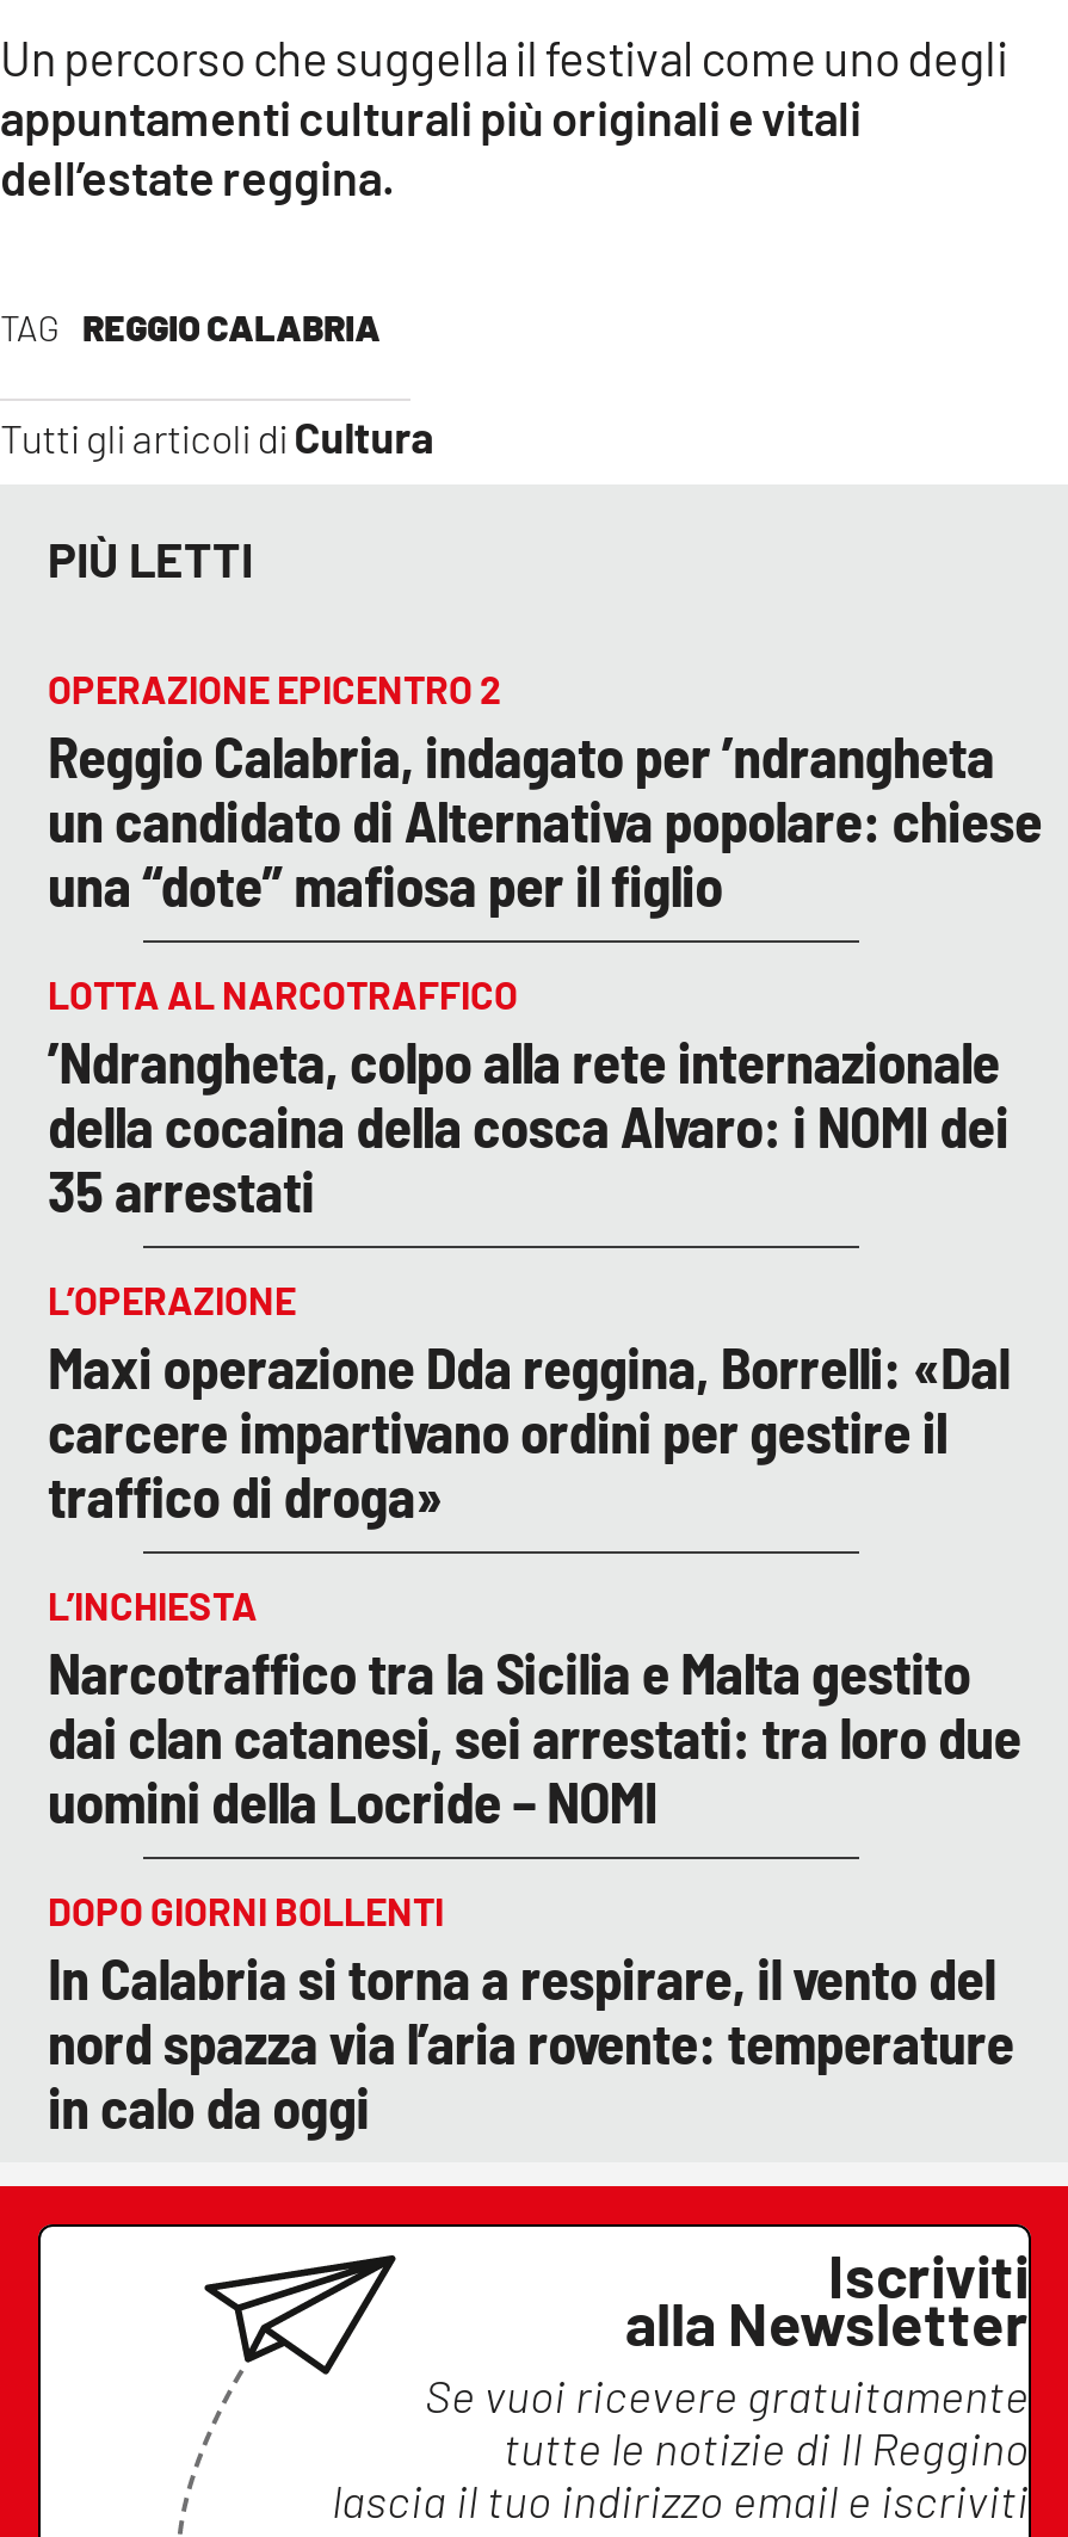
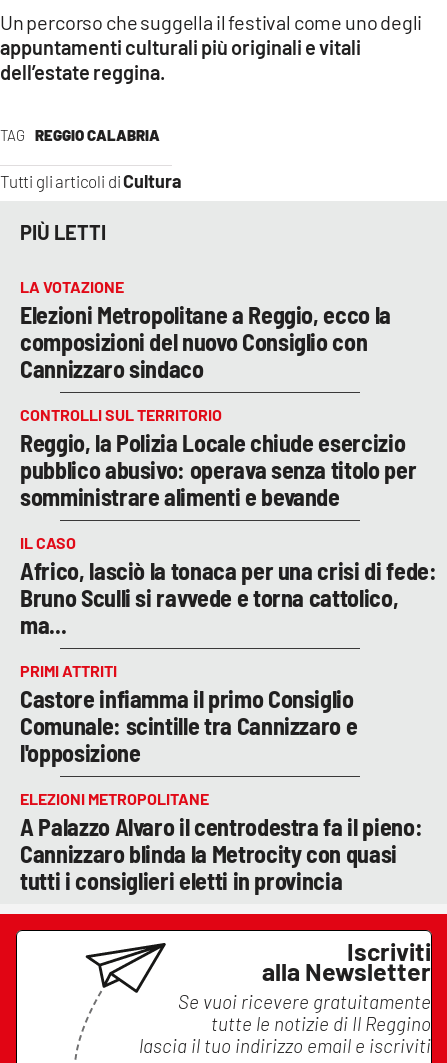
[48,665,1042,918] OPERAZIONE EPICENTRO 2 | Reggio Calabria, indagato per ’ndrangheta | un candidato di Alternativa popolare: chiese | una “dote” mafiosa per il figlio -> [20,277,391,383] LA VOTAZIONE | Elezioni Metropolitane a Reggio, ecco la | composizioni del nuovo Consiglio con | Cannizzaro sindaco
[48,970,1009,1223] LOTTA AL NARCOTRAFFICO | ’Ndrangheta, colpo alla rete internazionale | della cocaina della cosca Alvaro: i NOMI dei | 35 arrestati -> [20,405,416,511] CONTROLLI SUL TERRITORIO | Reggio, la Polizia Locale chiude esercizio | pubblico abusivo: operava senza titolo per | somministrare alimenti e bevande
[48,1276,1010,1529] L’OPERAZIONE | Maxi operazione Dda reggina, Borrelli: «Dal | carcere impartivano ordini per gestire il | traffico di droga» -> [20,533,437,639] IL CASO | Africo, lasciò la tonaca per una crisi di fede: | Bruno Sculli si ravvede e torna cattolico, | ma...
[48,1581,1021,1834] L’INCHIESTA | Narcotraffico tra la Sicilia e Malta gestito | dai clan catanesi, sei arrestati: tra loro due | uomini della Locride – NOMI -> [20,661,357,767] PRIMI ATTRITI | Castore infiamma il primo Consiglio | Comunale: scintille tra Cannizzaro e | l'opposizione
[48,1887,1014,2140] DOPO GIORNI BOLLENTI | In Calabria si torna a respirare, il vento del | nord spazza via l’aria rovente: temperature | in calo da oggi -> [20,789,422,895] ELEZIONI METROPOLITANE | A Palazzo Alvaro il centrodestra fa il pieno: | Cannizzaro blinda la Metrocity con quasi | tutti i consiglieri eletti in provincia

